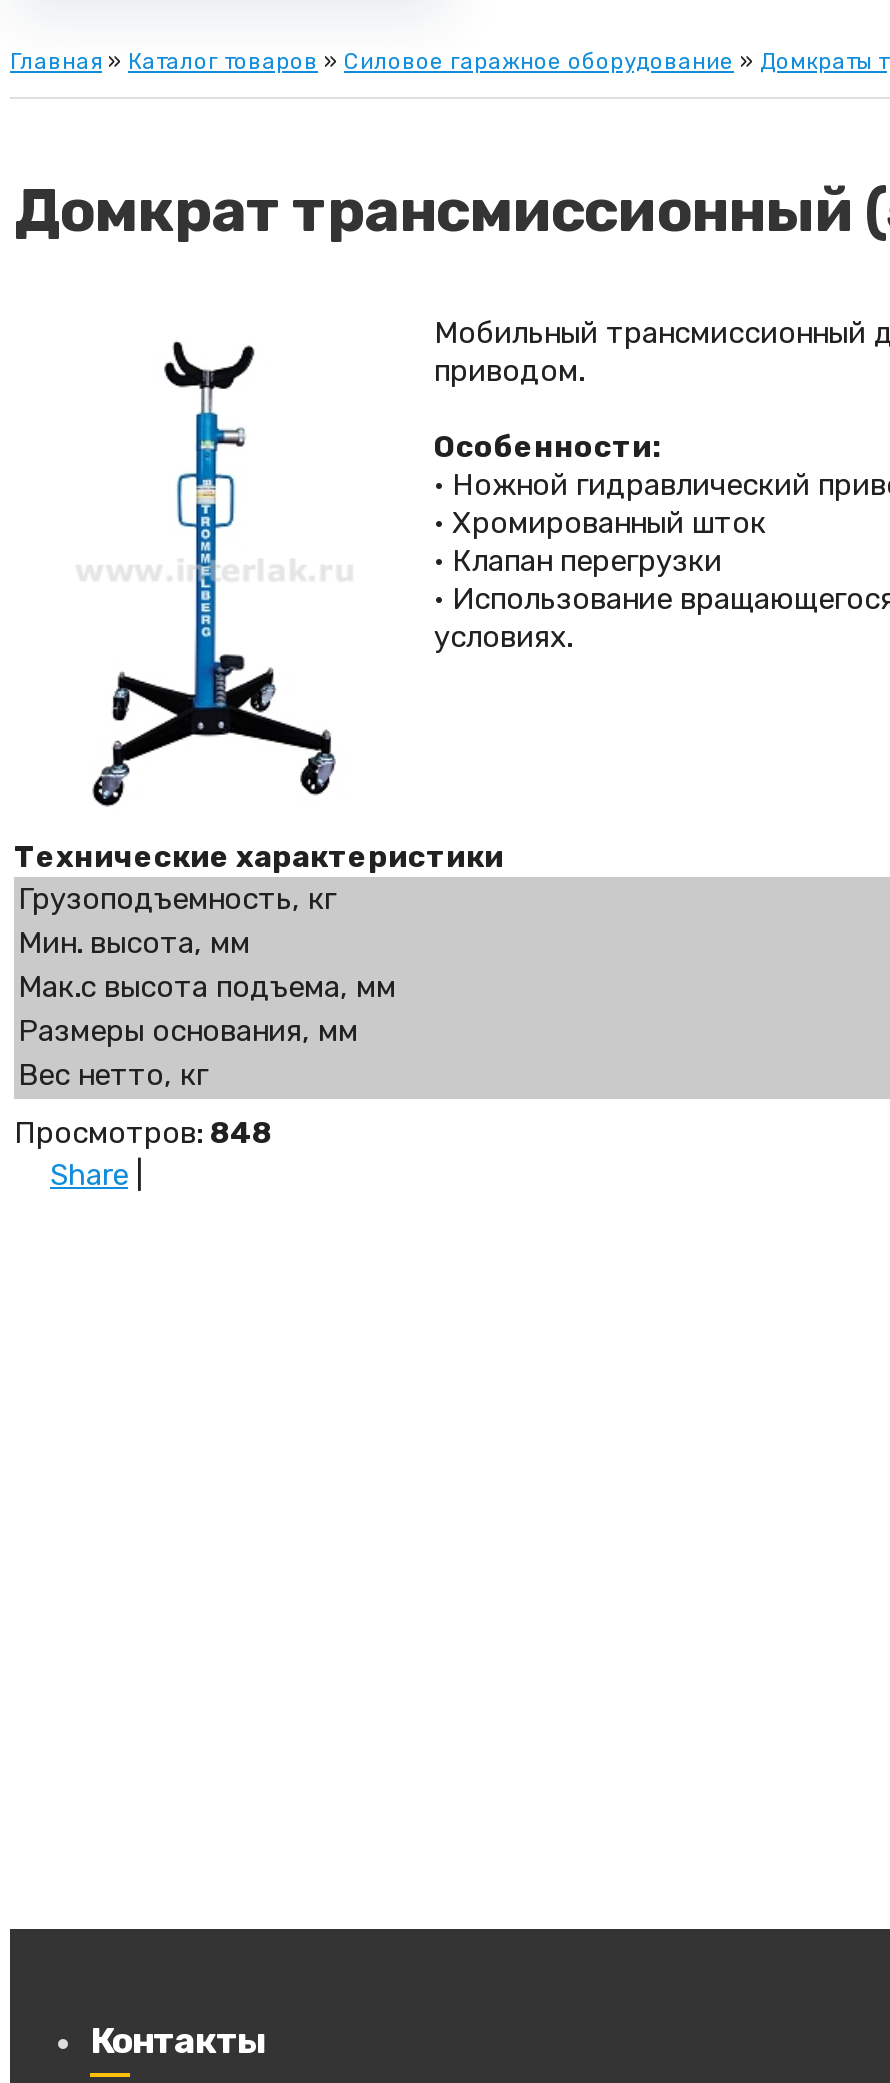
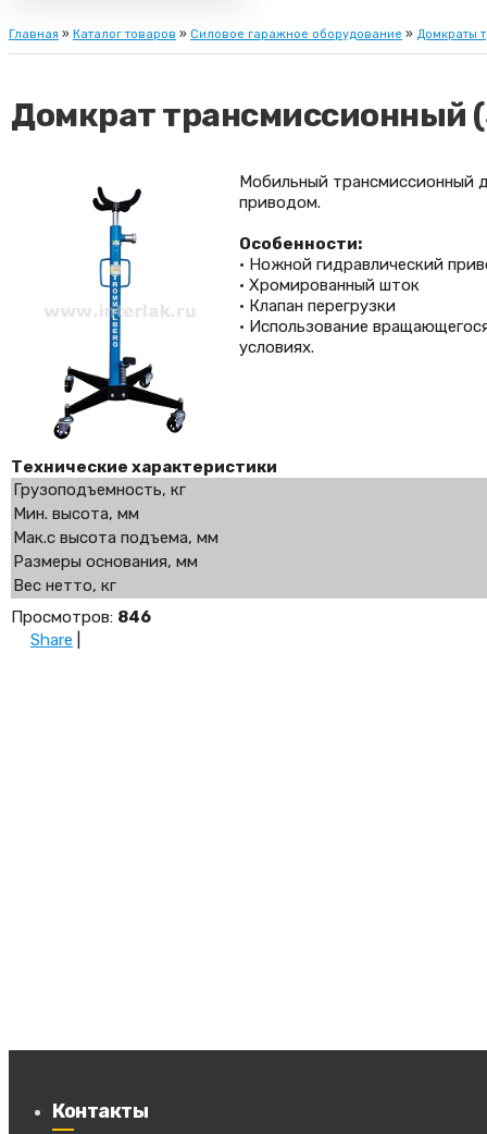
[14,1115,272,1151] Просмотров: 848 -> [11,607,151,627] Просмотров: 846

